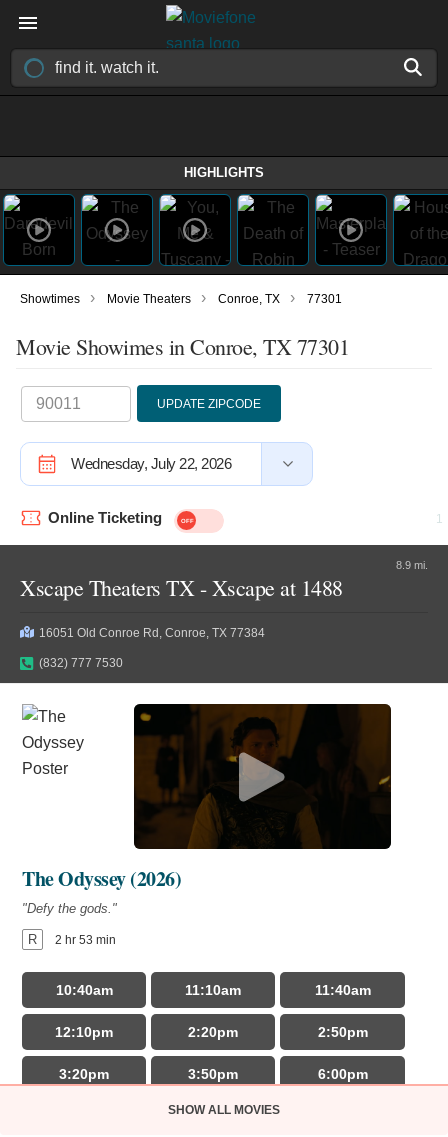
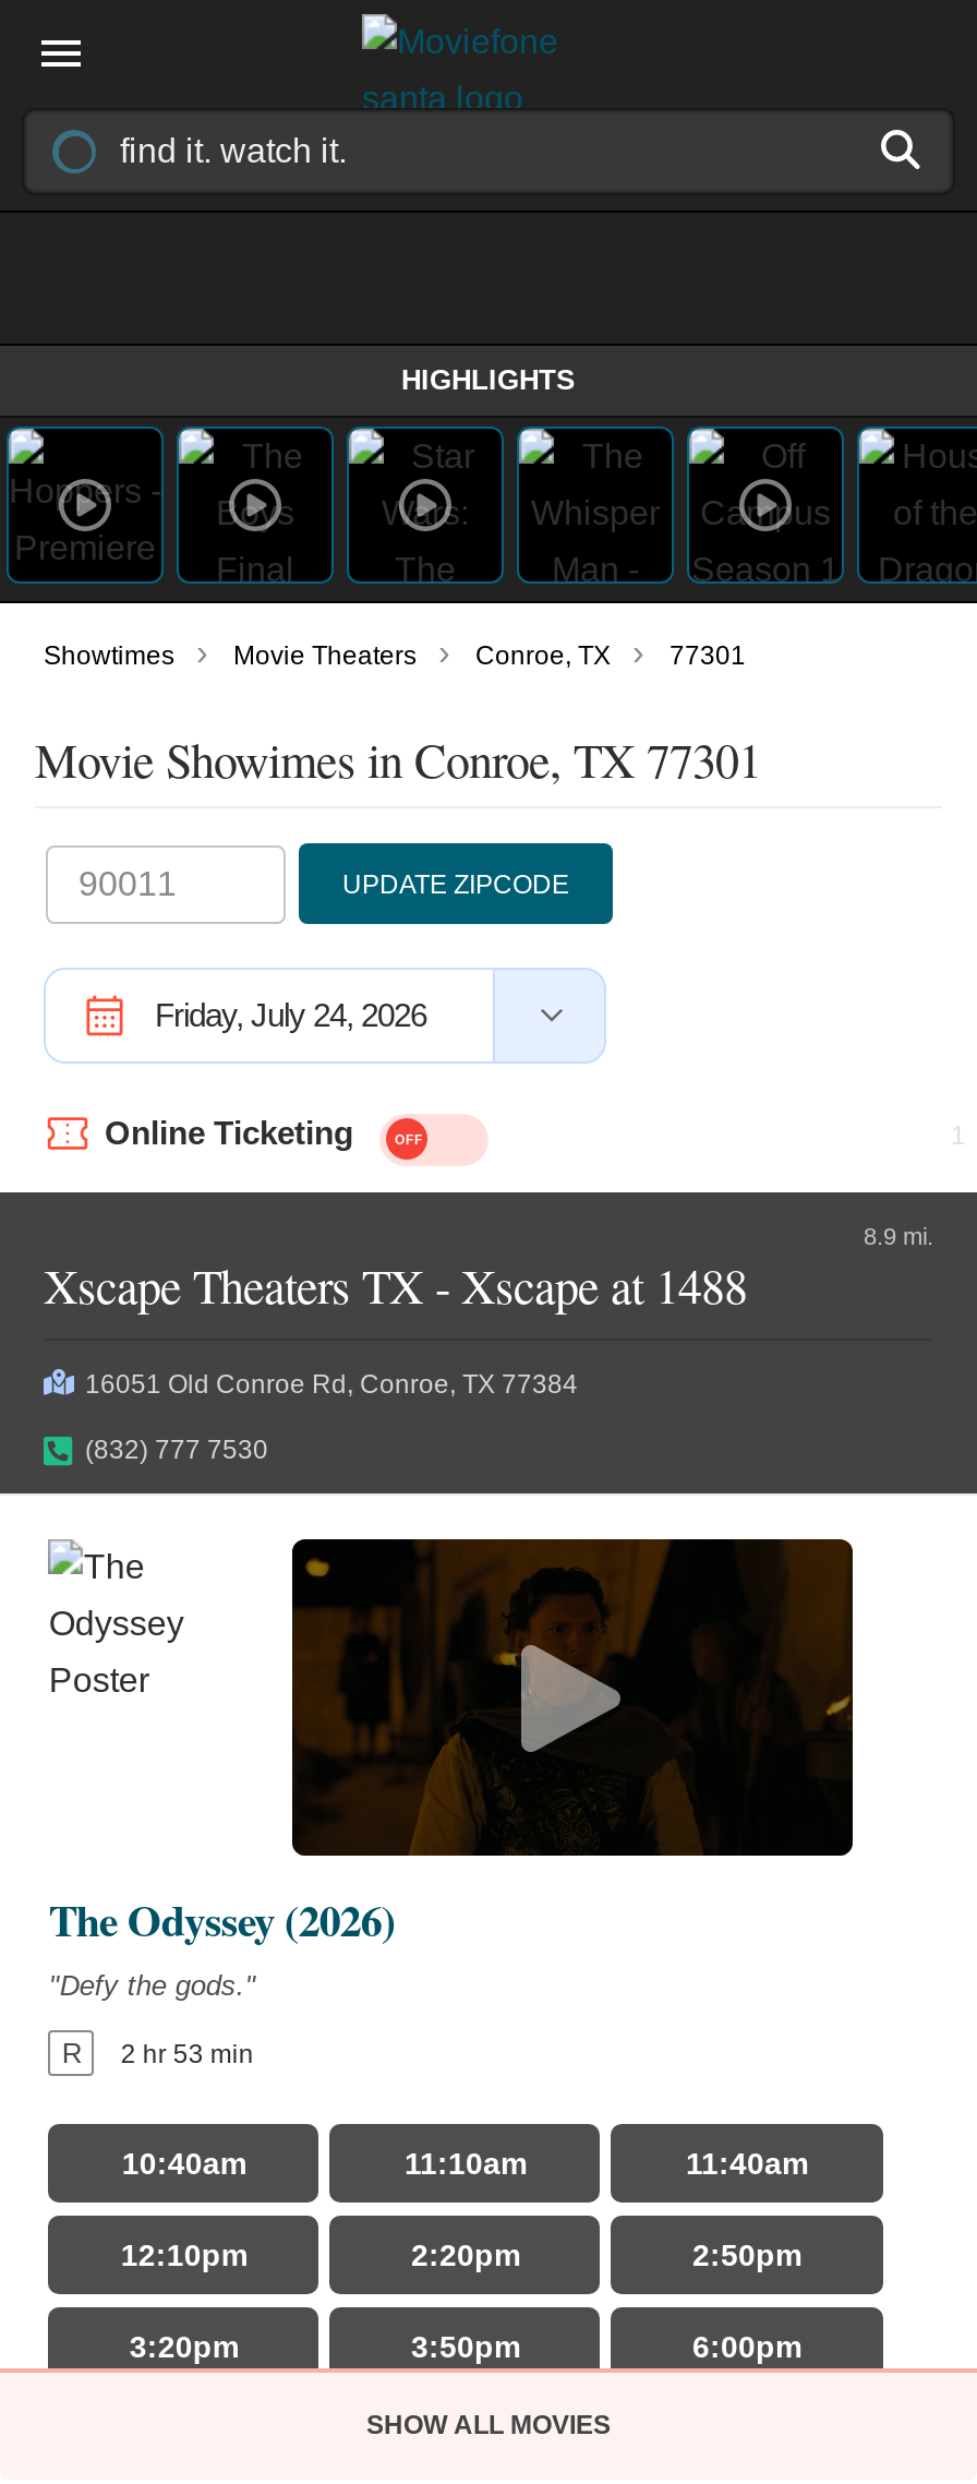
[71,455,231,472] Wednesday, July 22, 2026 -> [155,996,426,1033] Friday, July 24, 2026

